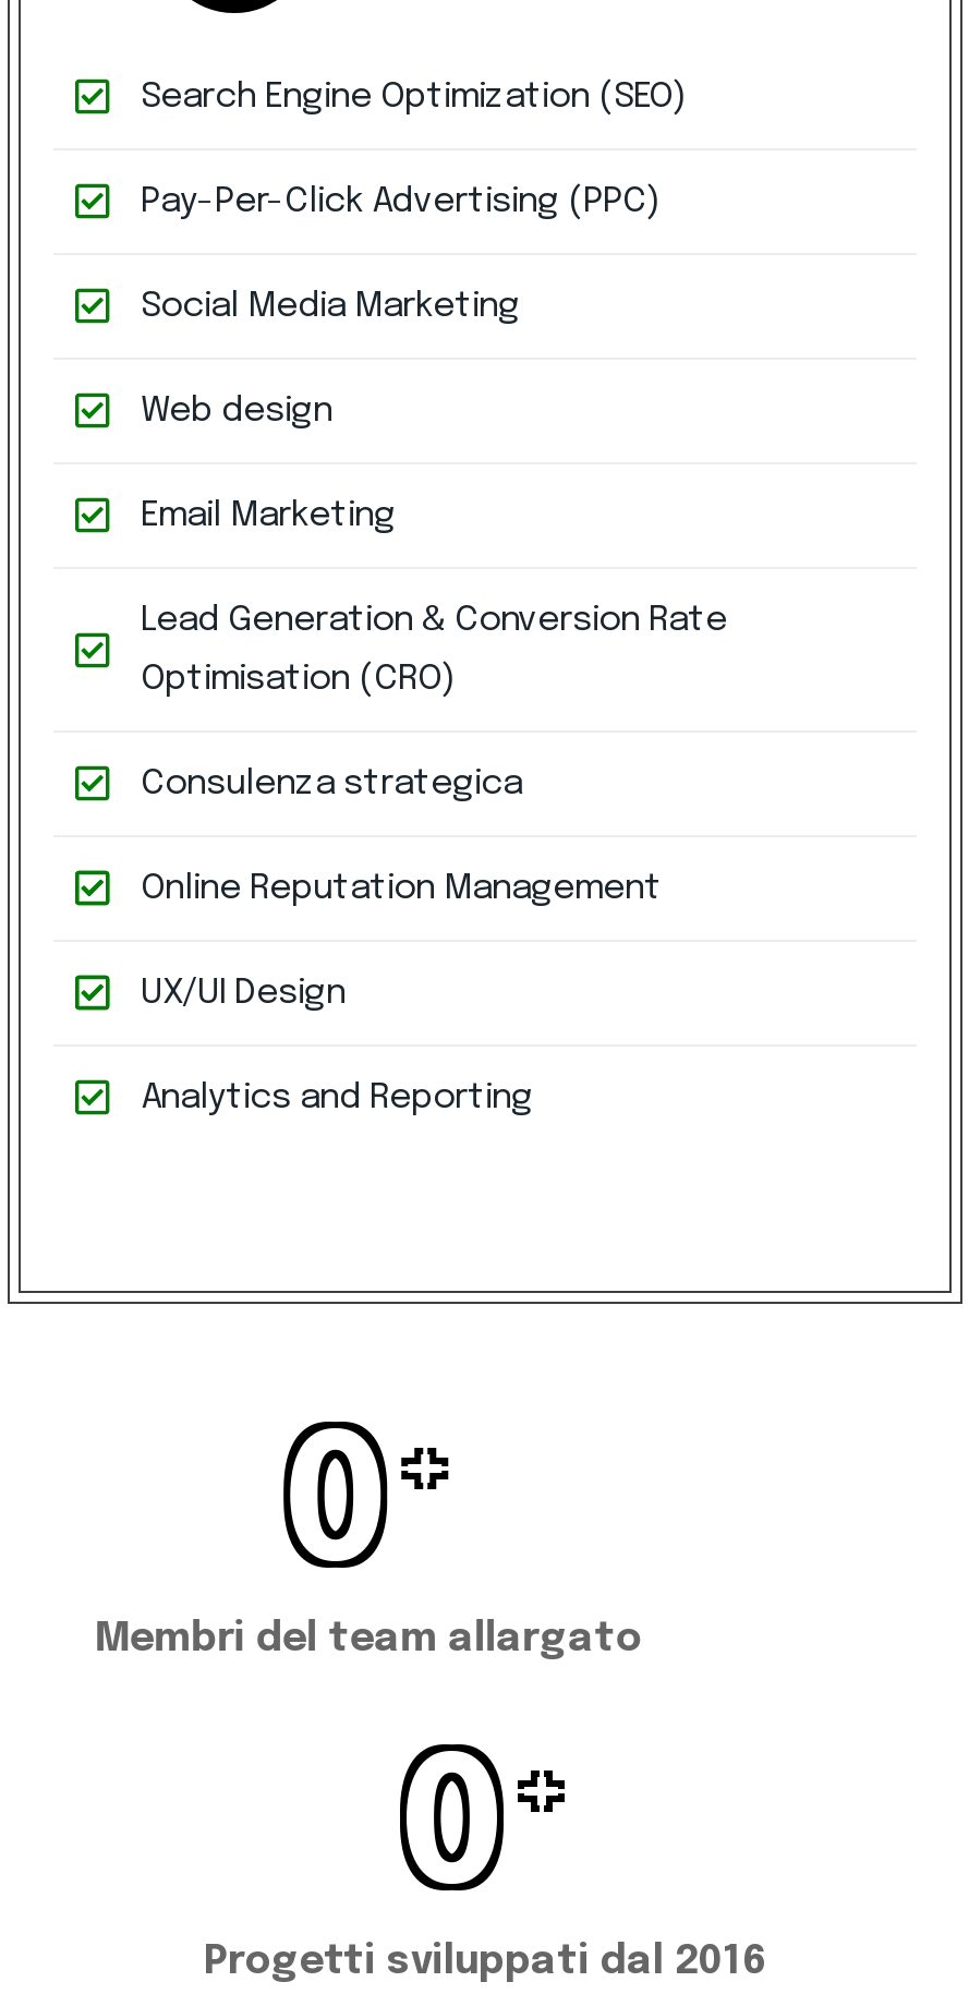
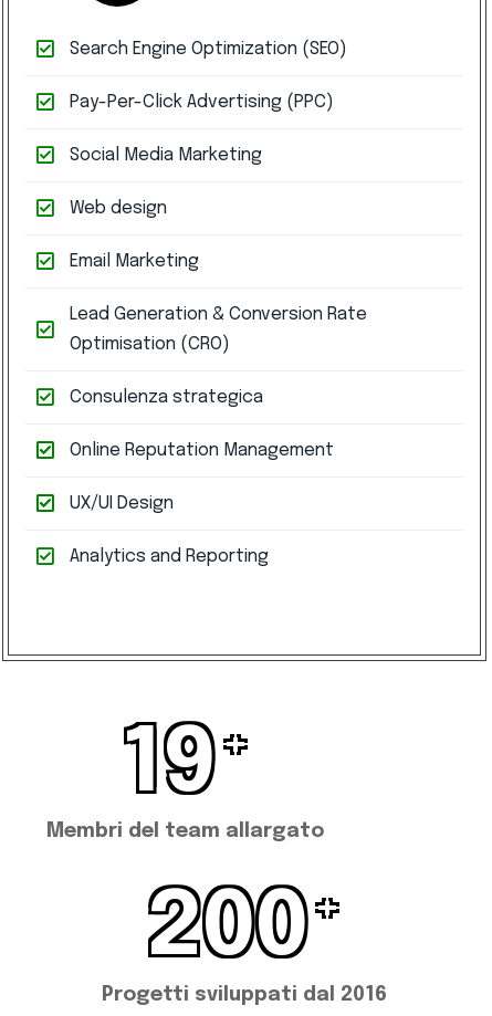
[284,1421,454,1600] 0 + -> [121,720,250,811] 19 +
[400,1743,570,1922] 0 + -> [148,884,341,975] 200 +

